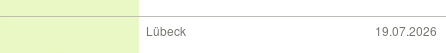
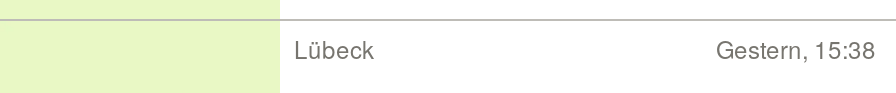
[375,22,437,39] 19.07.2026 -> [716,31,876,65] Gestern, 15:38

